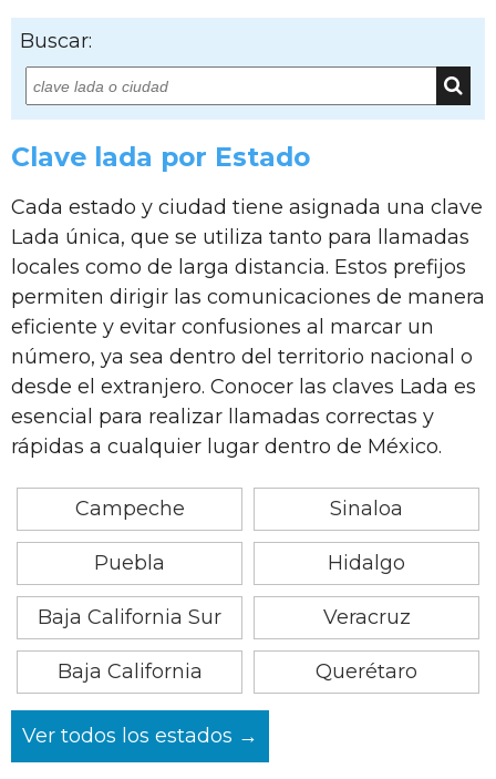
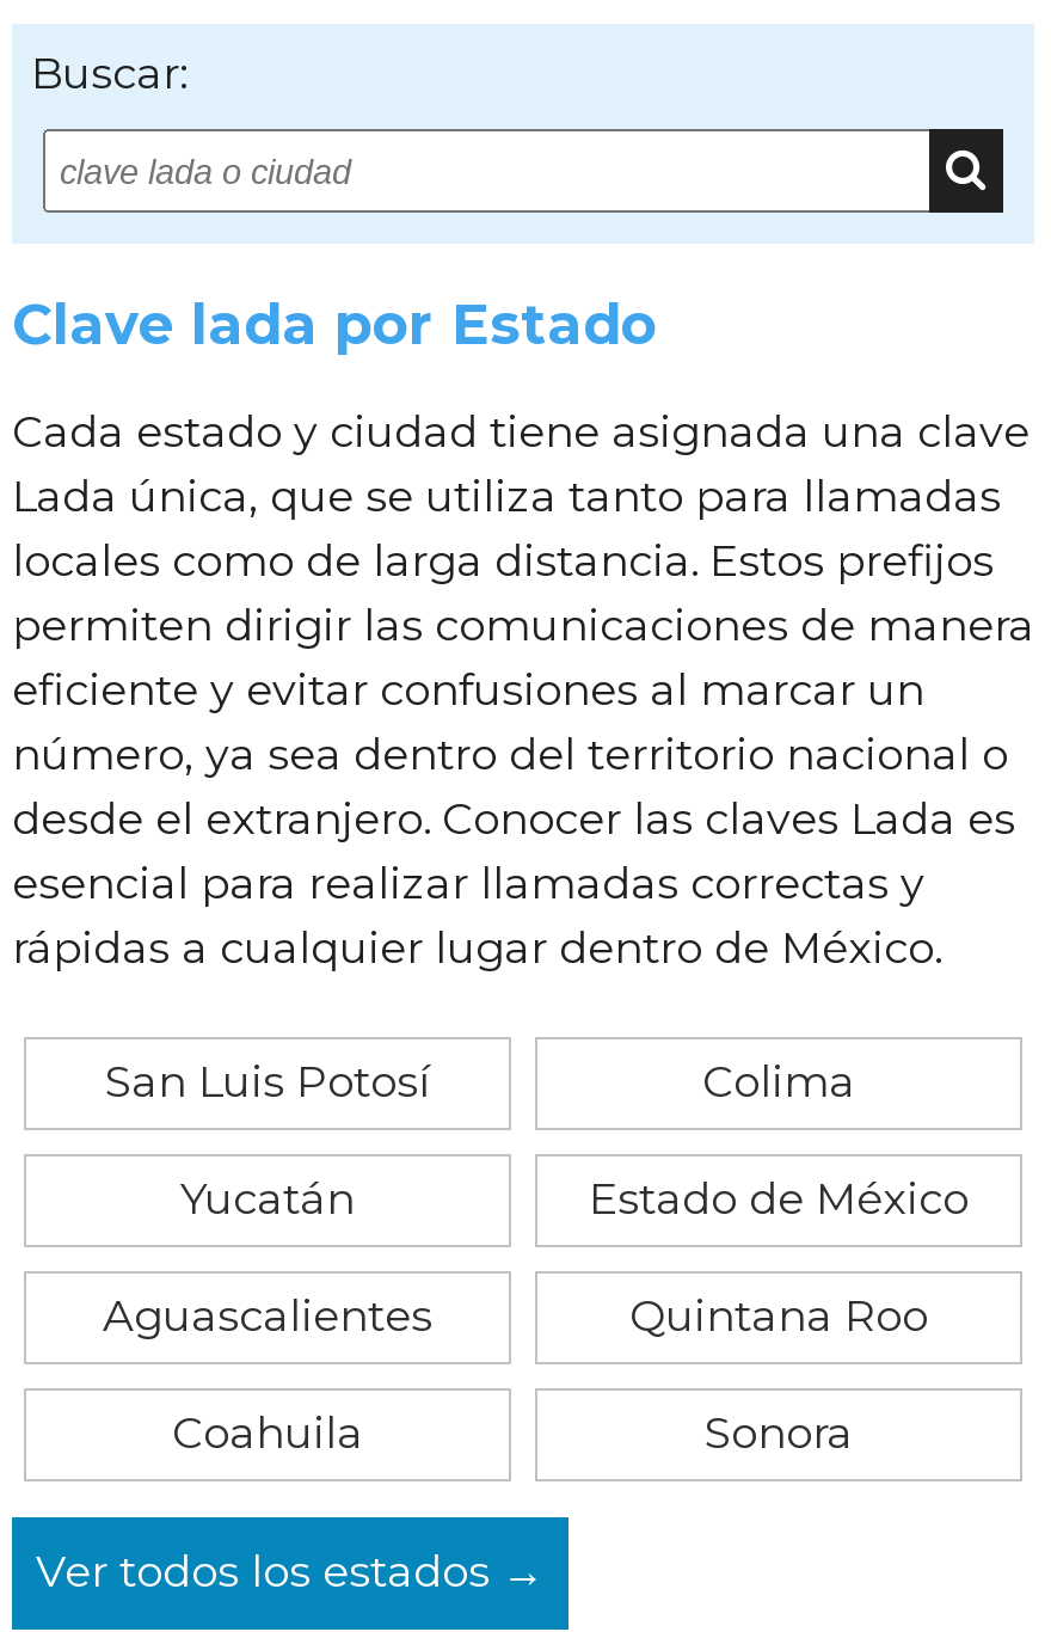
[75,497,403,521] Campeche | Sinaloa -> [105,1057,855,1109] San Luis Potosí | Colima
[94,551,405,575] Puebla | Hidalgo -> [180,1174,969,1226] Yucatán | Estado de México
[38,605,410,630] Baja California Sur | Veracruz -> [103,1291,928,1343] Aguascalientes | Quintana Roo
[57,660,417,684] Baja California | Querétaro -> [172,1408,853,1460] Coahuila | Sonora

